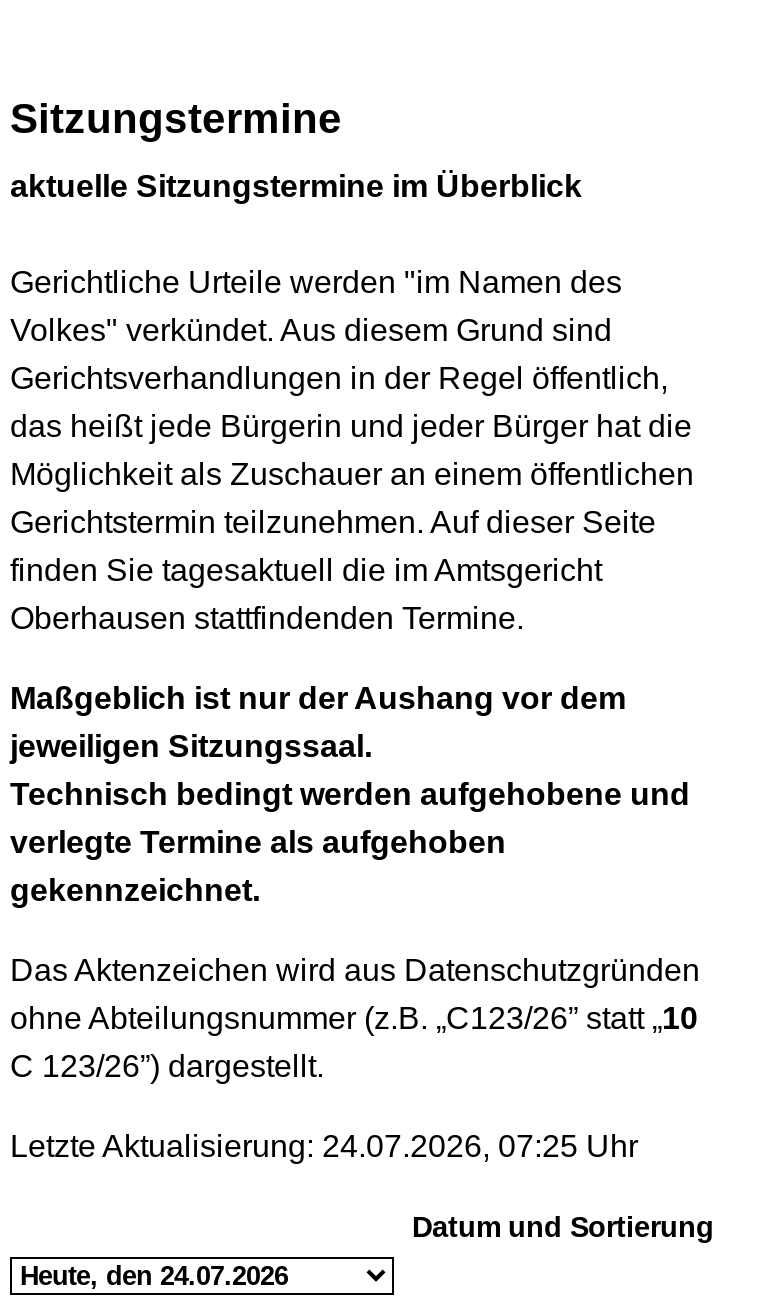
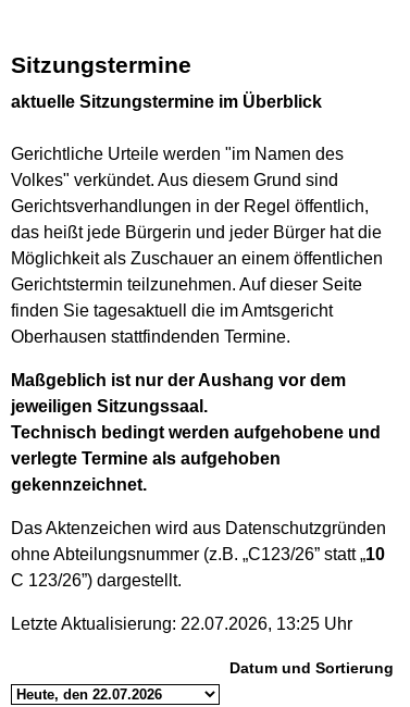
[10,1129,638,1163] Letzte Aktualisierung: 24.07.2026, 07:25 Uhr -> [11,615,352,633] Letzte Aktualisierung: 22.07.2026, 13:25 Uhr

